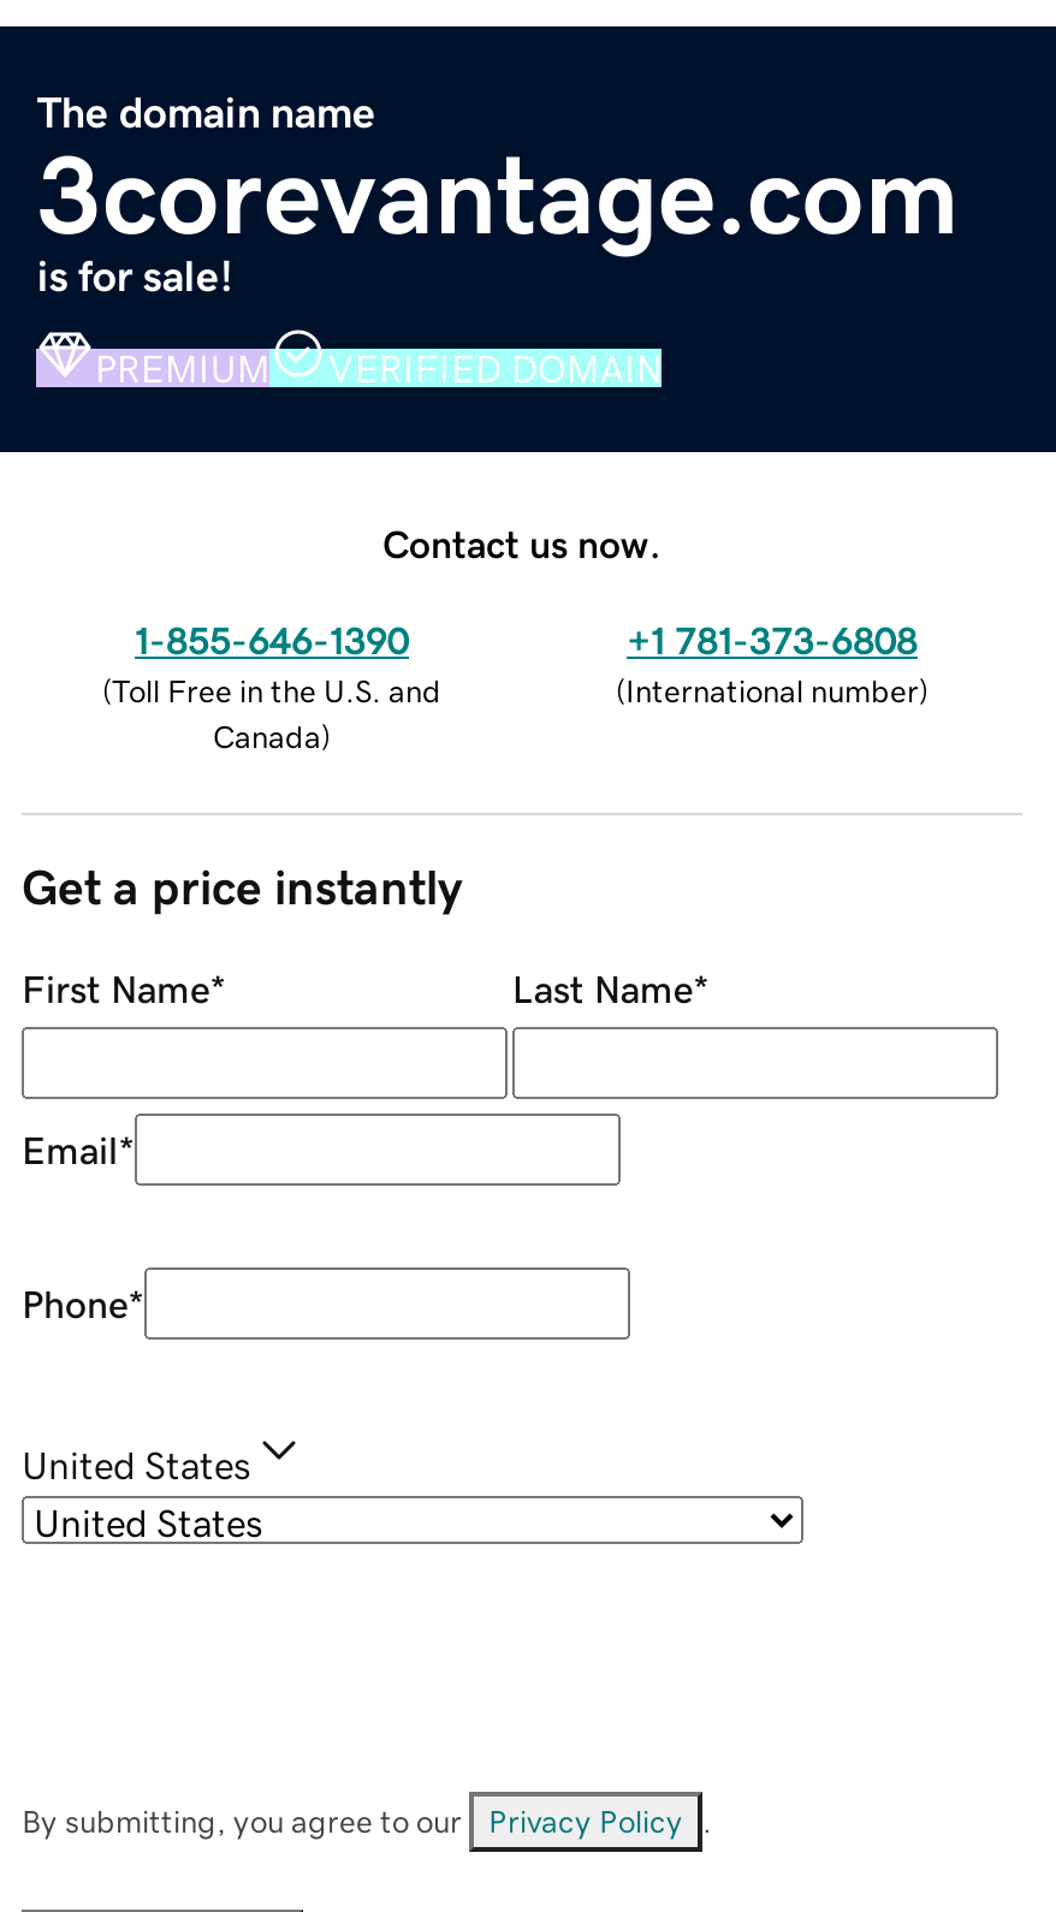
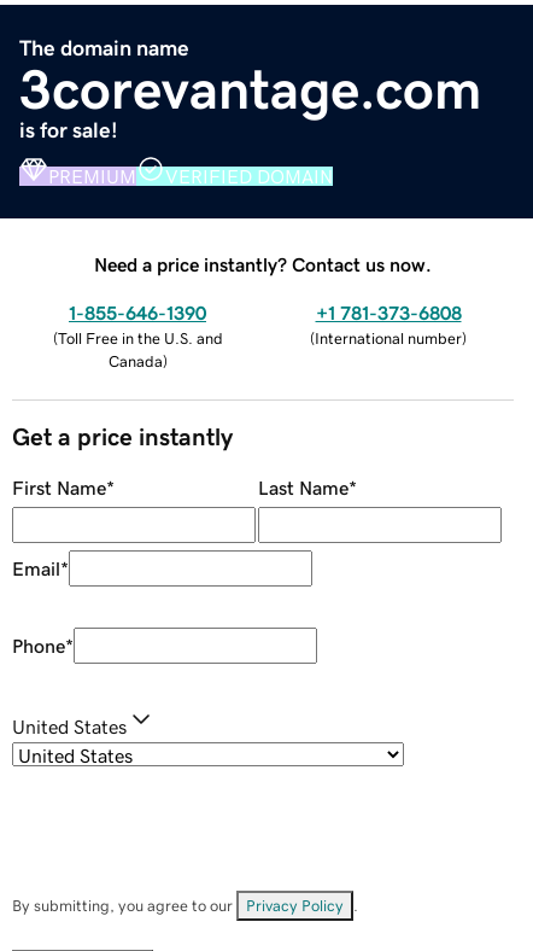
[382,523,662,562] Contact us now. -> [94,254,432,273] Need a price instantly? Contact us now.

